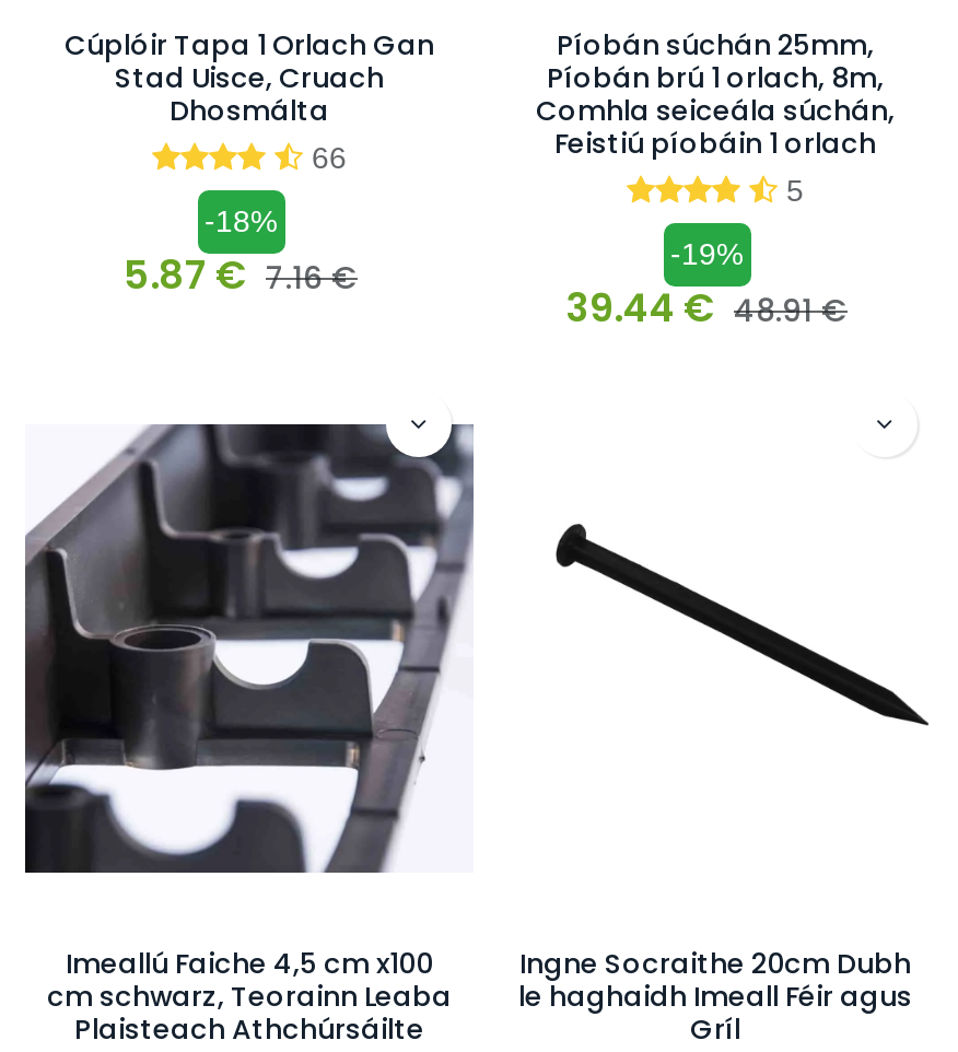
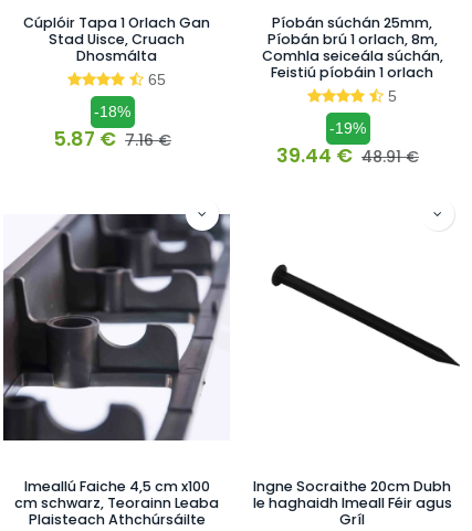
[312,139,347,174] 66 -> [148,70,166,88] 65

